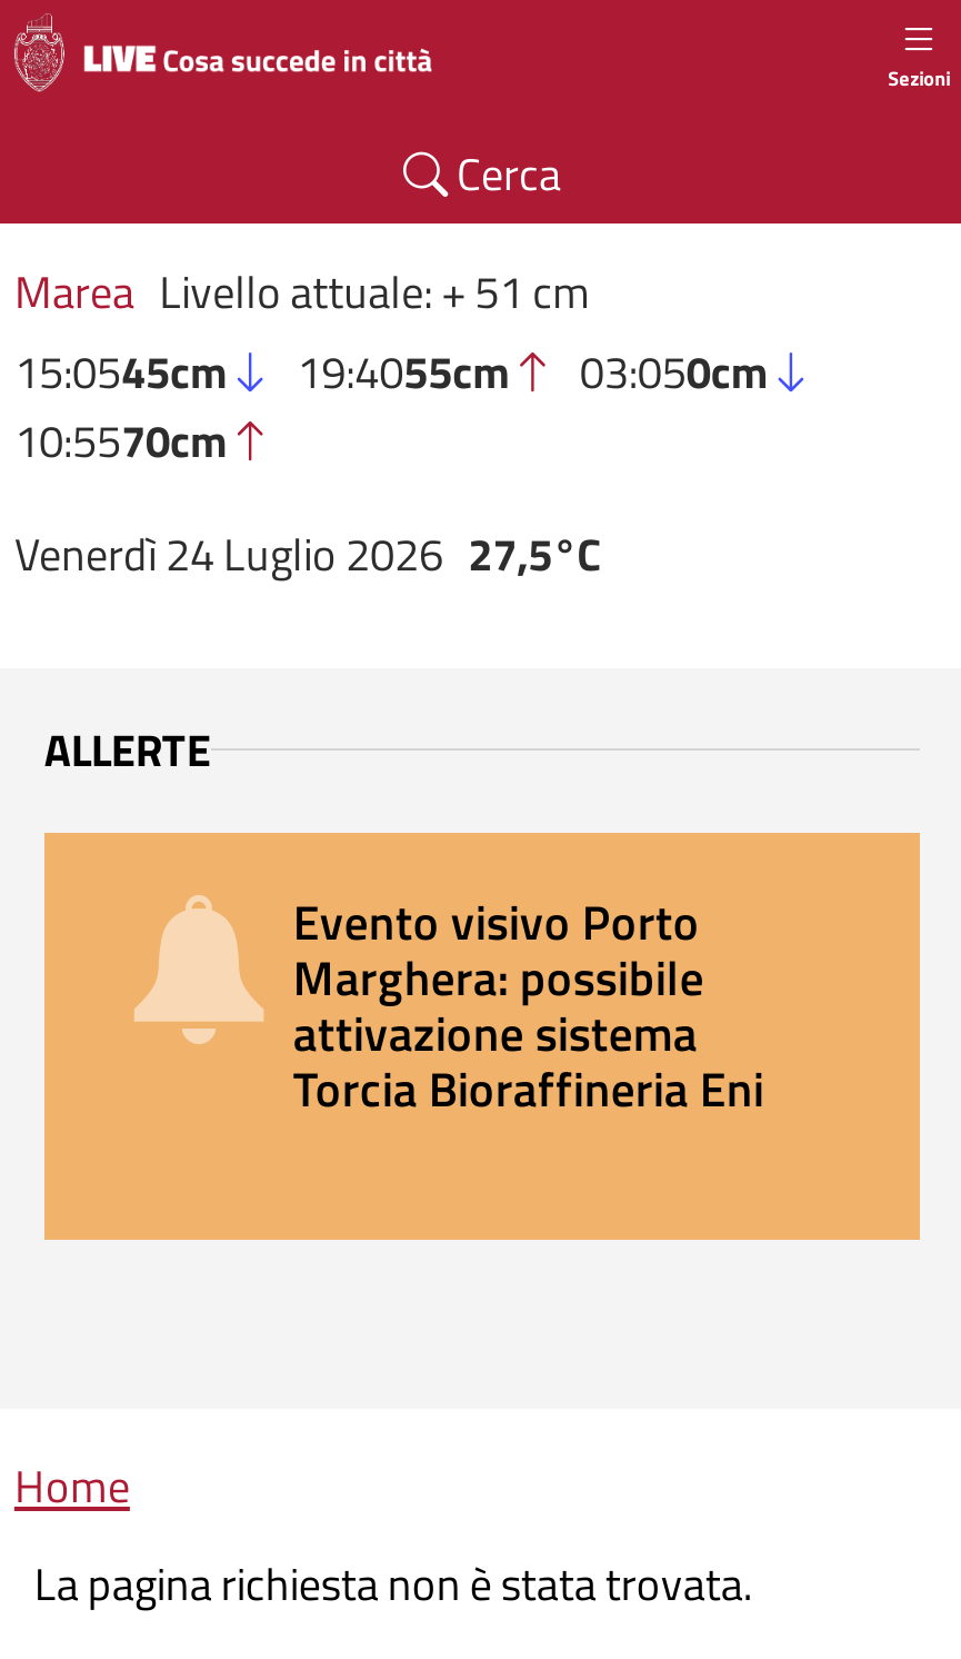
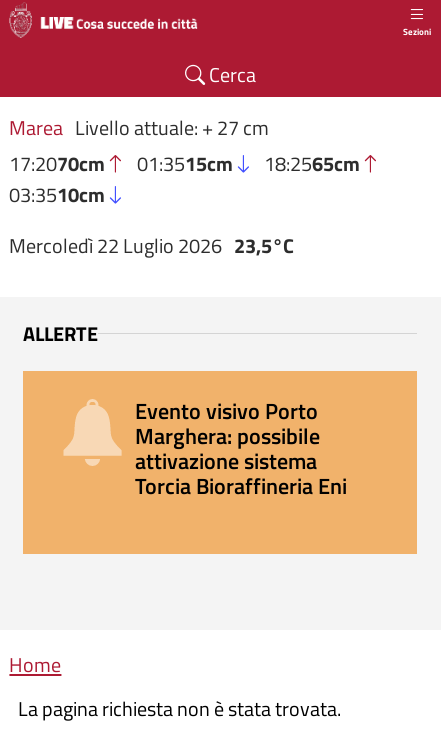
[14,257,768,475] Marea Livello attuale: + 51 cm | 15:0545cm | 19:4055cm | 03:050cm | 10:5570cm -> [9,112,360,210] Marea Livello attuale: + 27 cm | 17:2070cm | 01:3515cm | 18:2565cm | 03:3510cm
[14,520,601,589] Venerdì 24 Luglio 2026 27,5°C -> [9,230,294,261] Mercoledì 22 Luglio 2026 23,5°C

